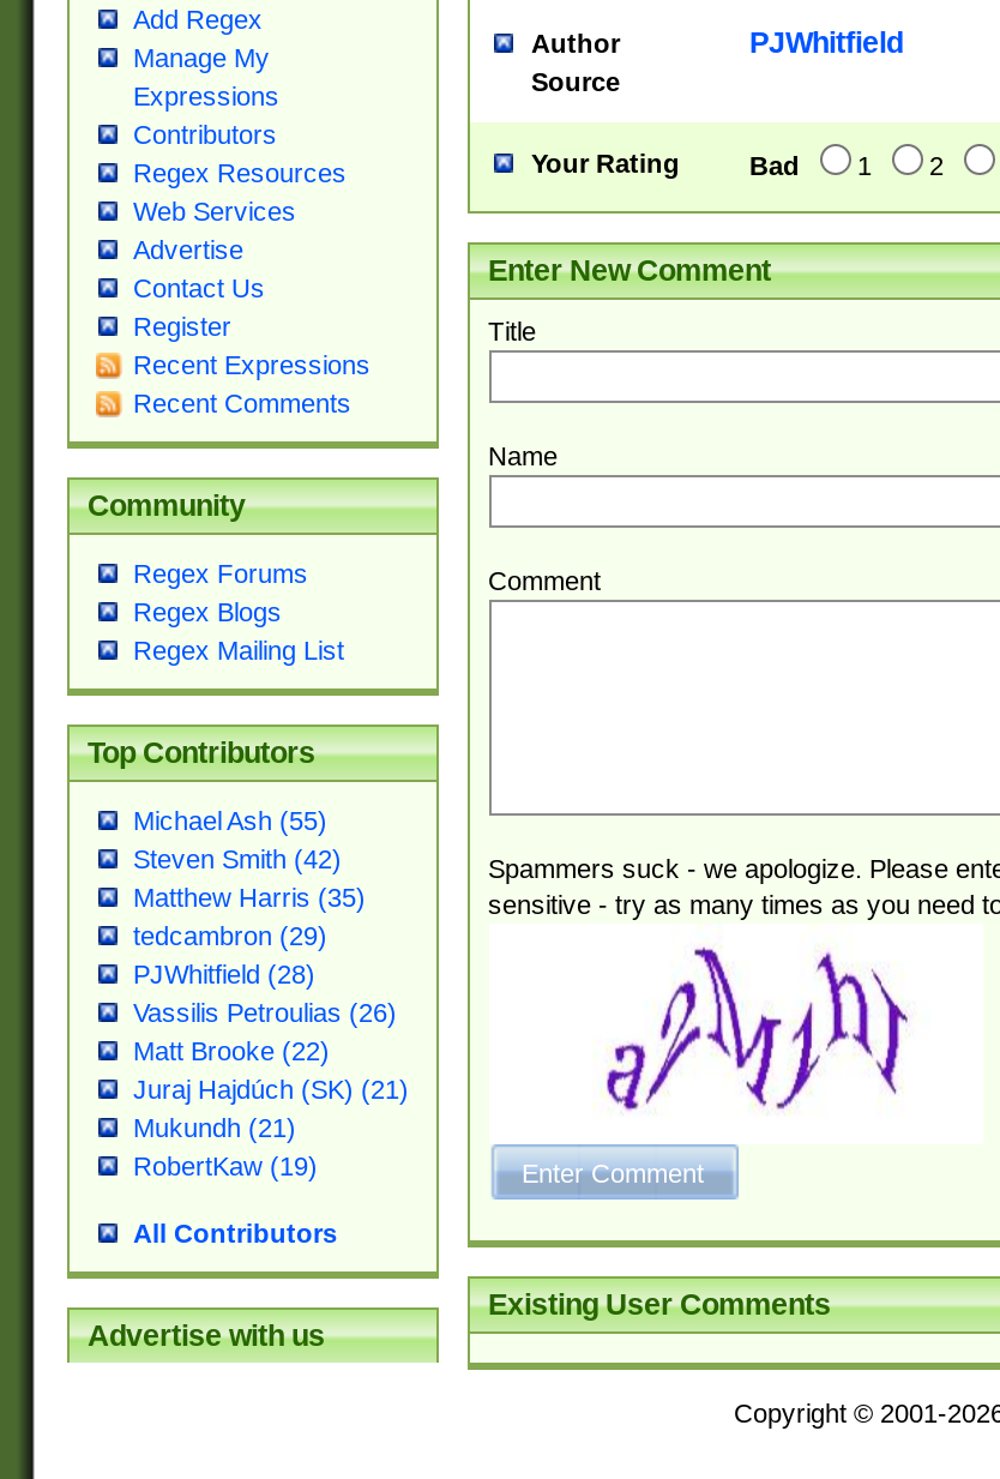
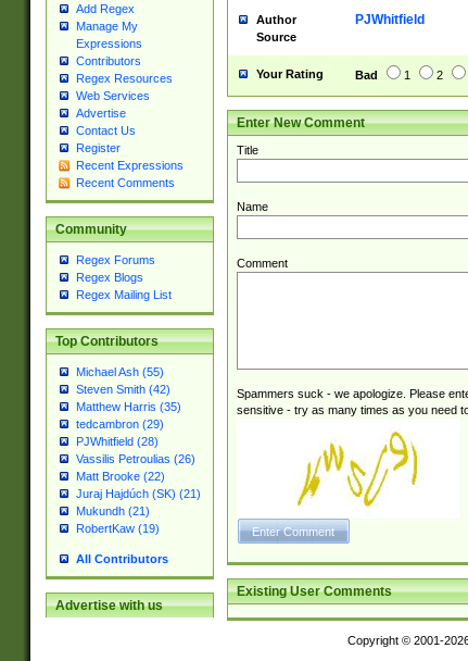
[604,945,909,1118] [image] -> [290,429,426,508] [image]

